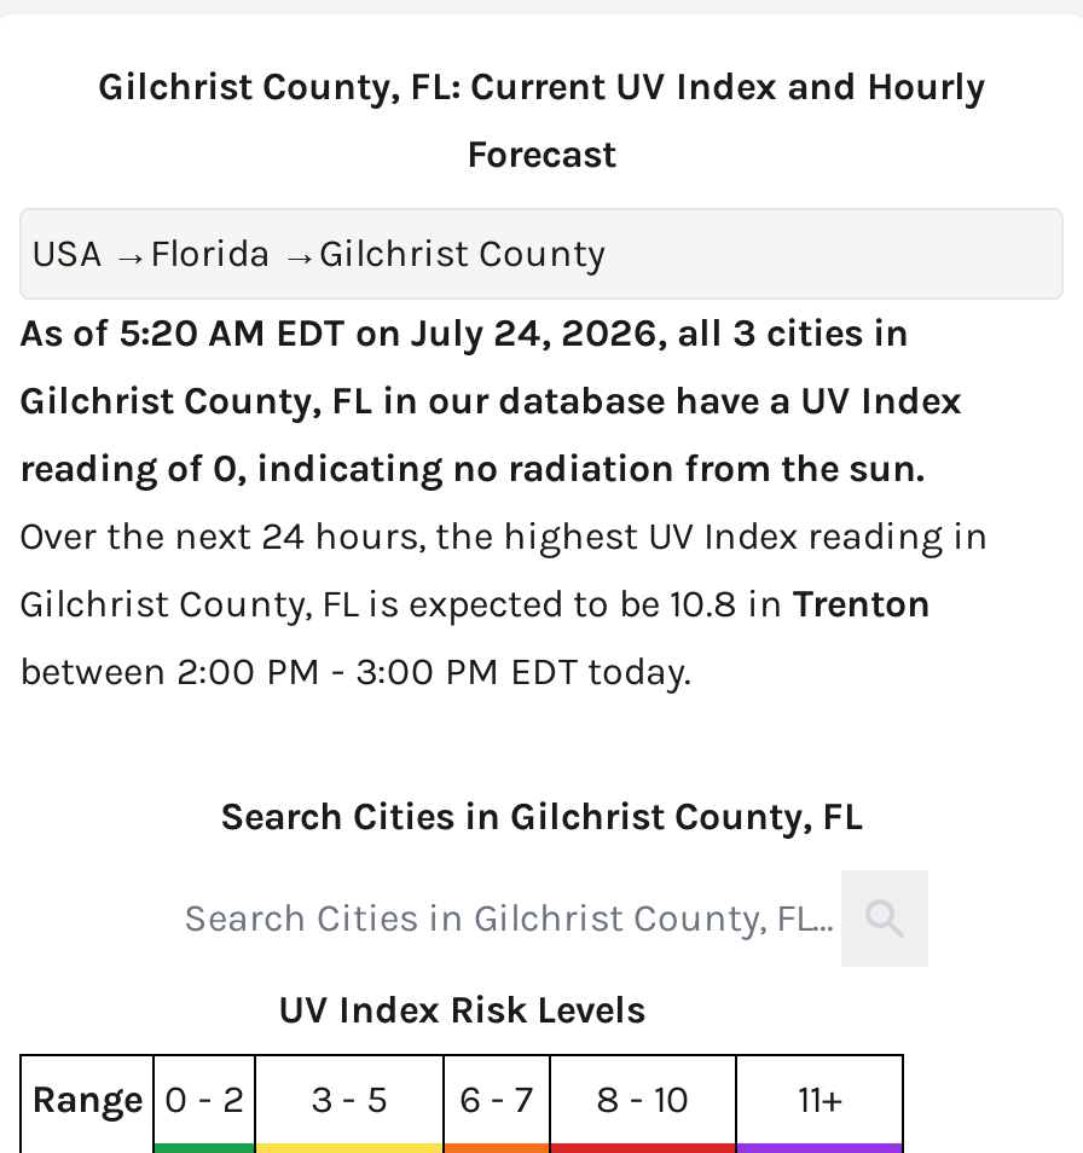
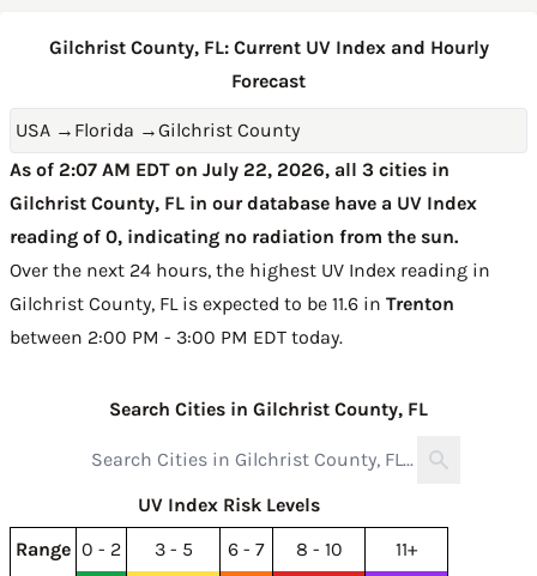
[19,309,909,355] As of 5:20 AM EDT on July 24, 2026, all 3 cities in -> [10,158,449,181] As of 2:07 AM EDT on July 22, 2026, all 3 cities in
[19,580,931,626] Gilchrist County, FL is expected to be 10.8 in Trenton -> [10,292,454,315] Gilchrist County, FL is expected to be 11.6 in Trenton

